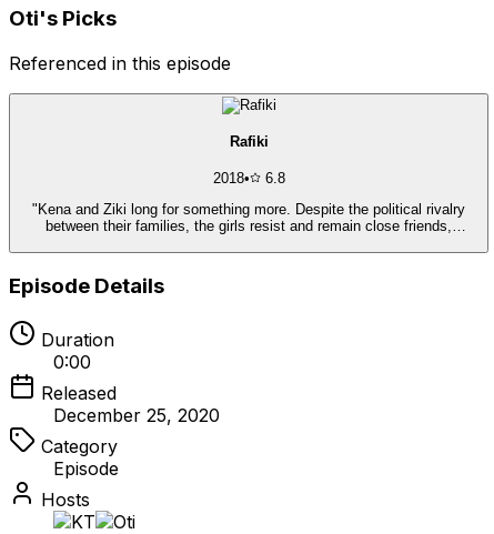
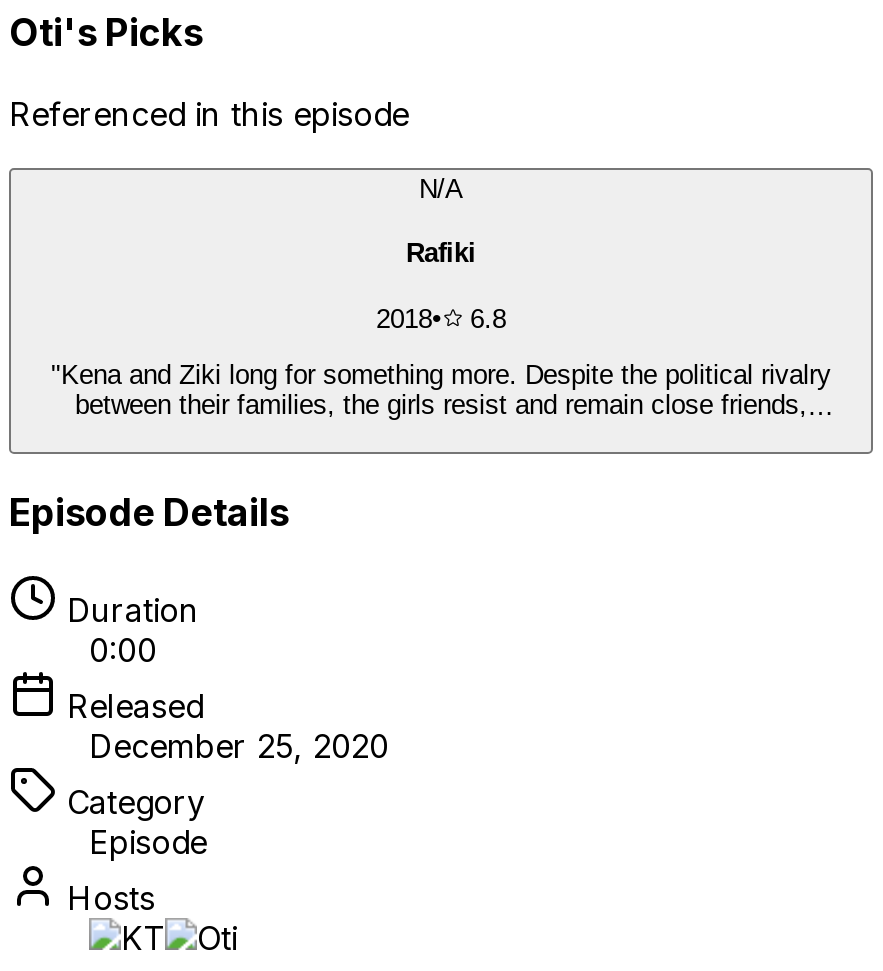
none -> [419,173,463,203] N/A

